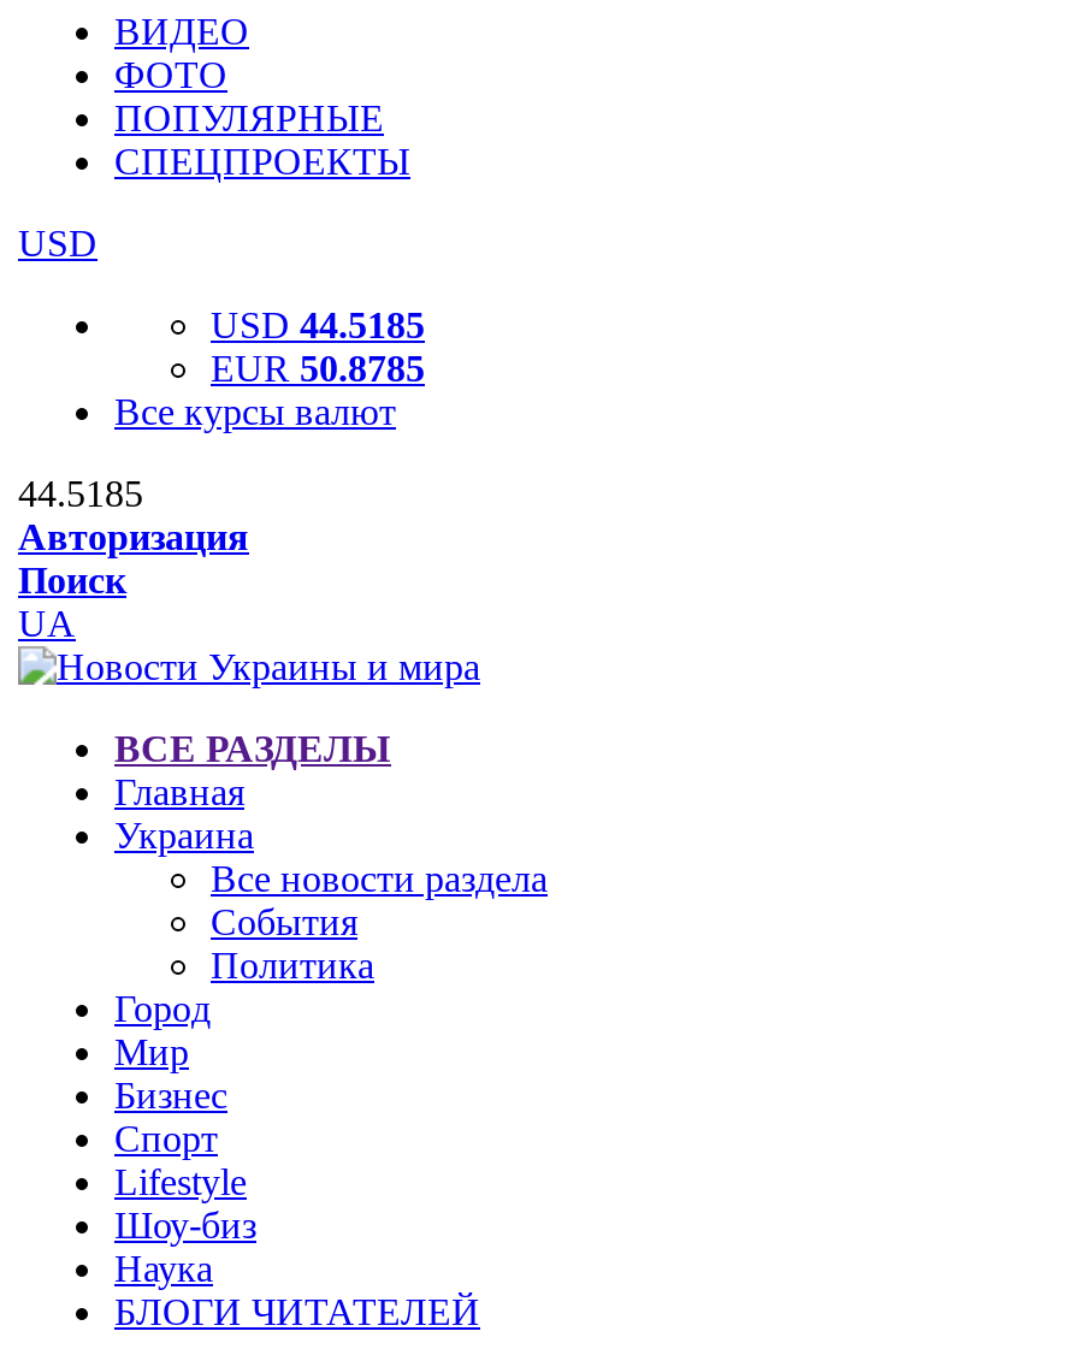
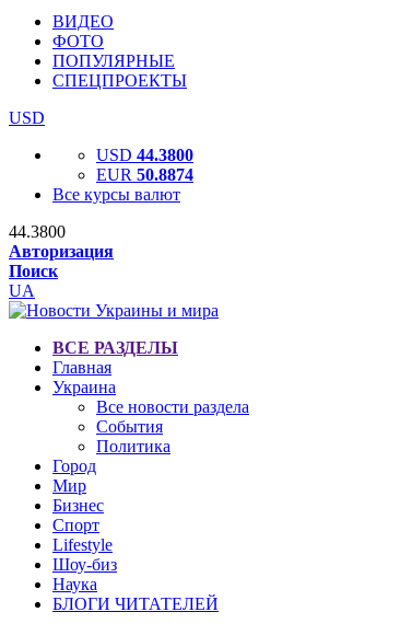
[211,304,425,345] USD 44.5185 -> [96,146,193,164] USD 44.3800
[211,348,425,389] EUR 50.8785 -> [96,165,193,184] EUR 50.8874
[18,473,143,514] 44.5185 -> [9,222,66,241] 44.3800

